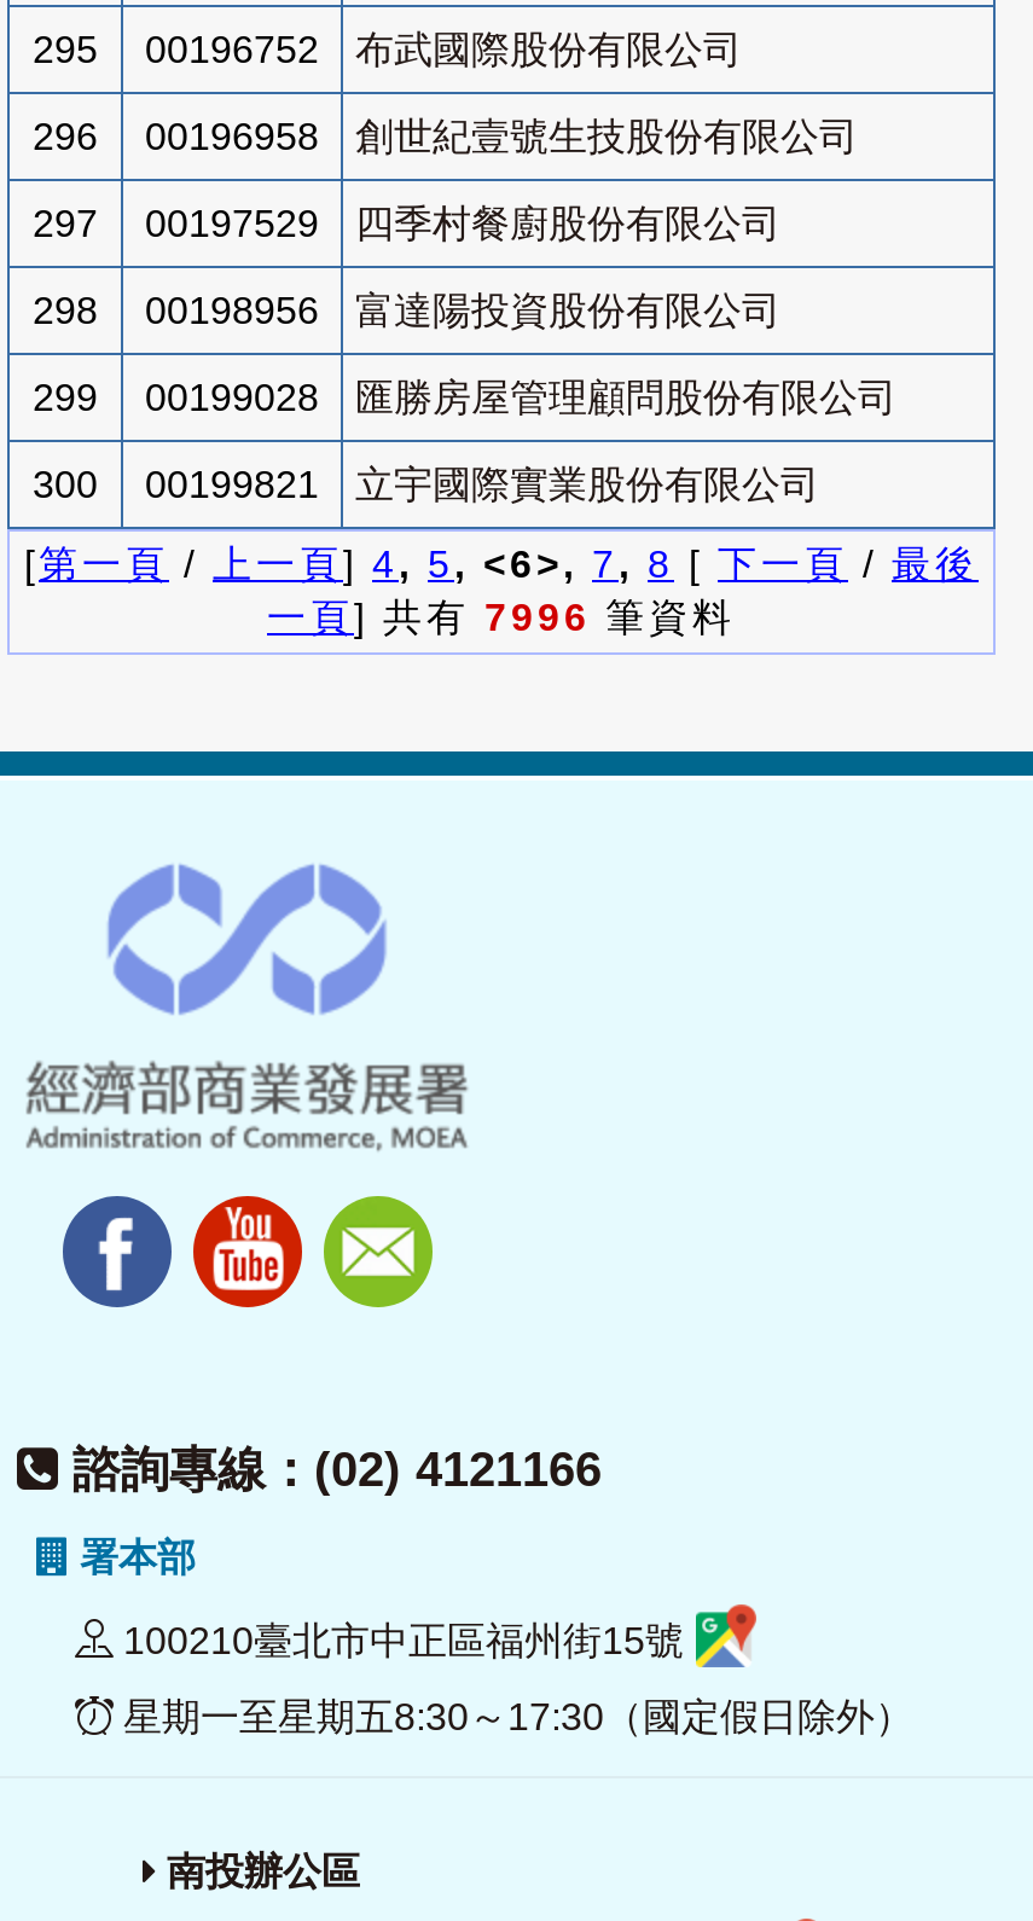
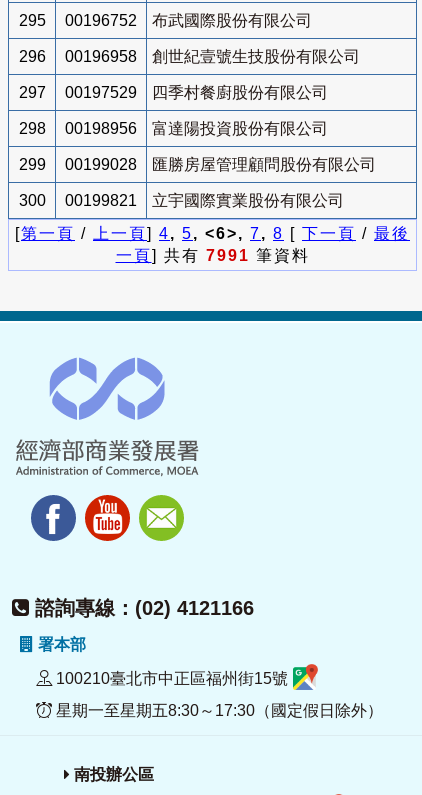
[267,597,736,638] 一頁] 共有7996筆資料 -> [115,247,309,264] 一頁] 共有7991筆資料

